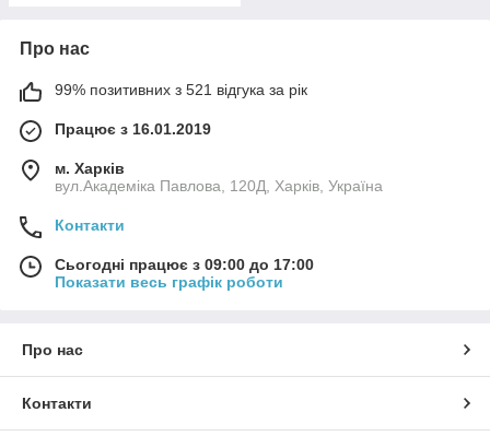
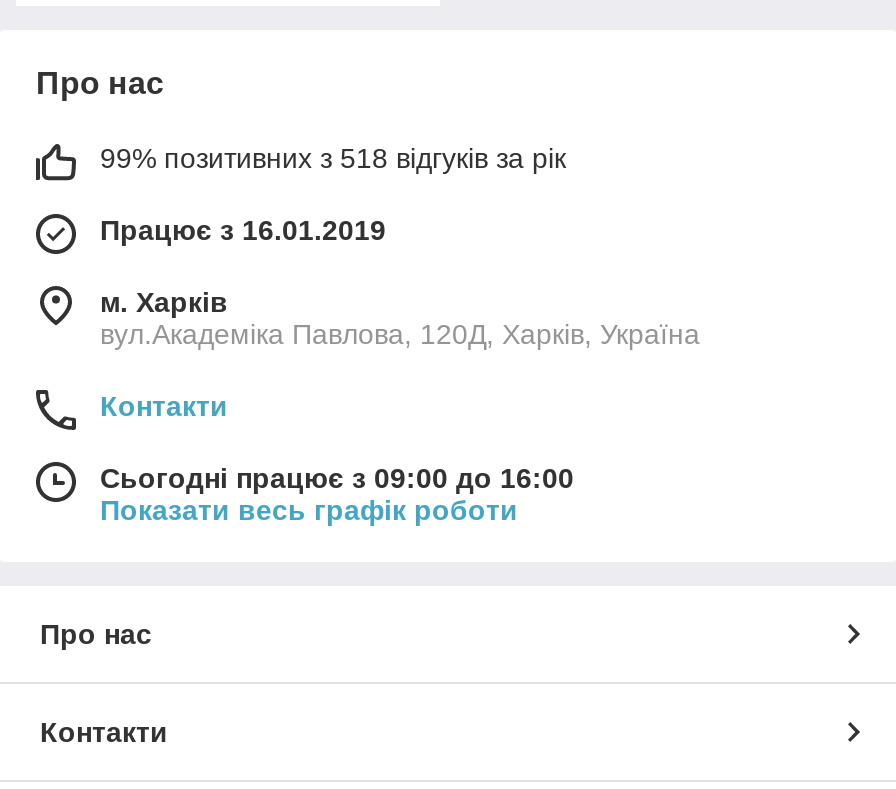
[55,81,307,99] 99% позитивних з 521 відгука за рік -> [100,143,566,175] 99% позитивних з 518 відгуків за рік
[55,256,314,274] Сьогодні працює з 09:00 до 17:00 -> [100,463,574,495] Сьогодні працює з 09:00 до 16:00

